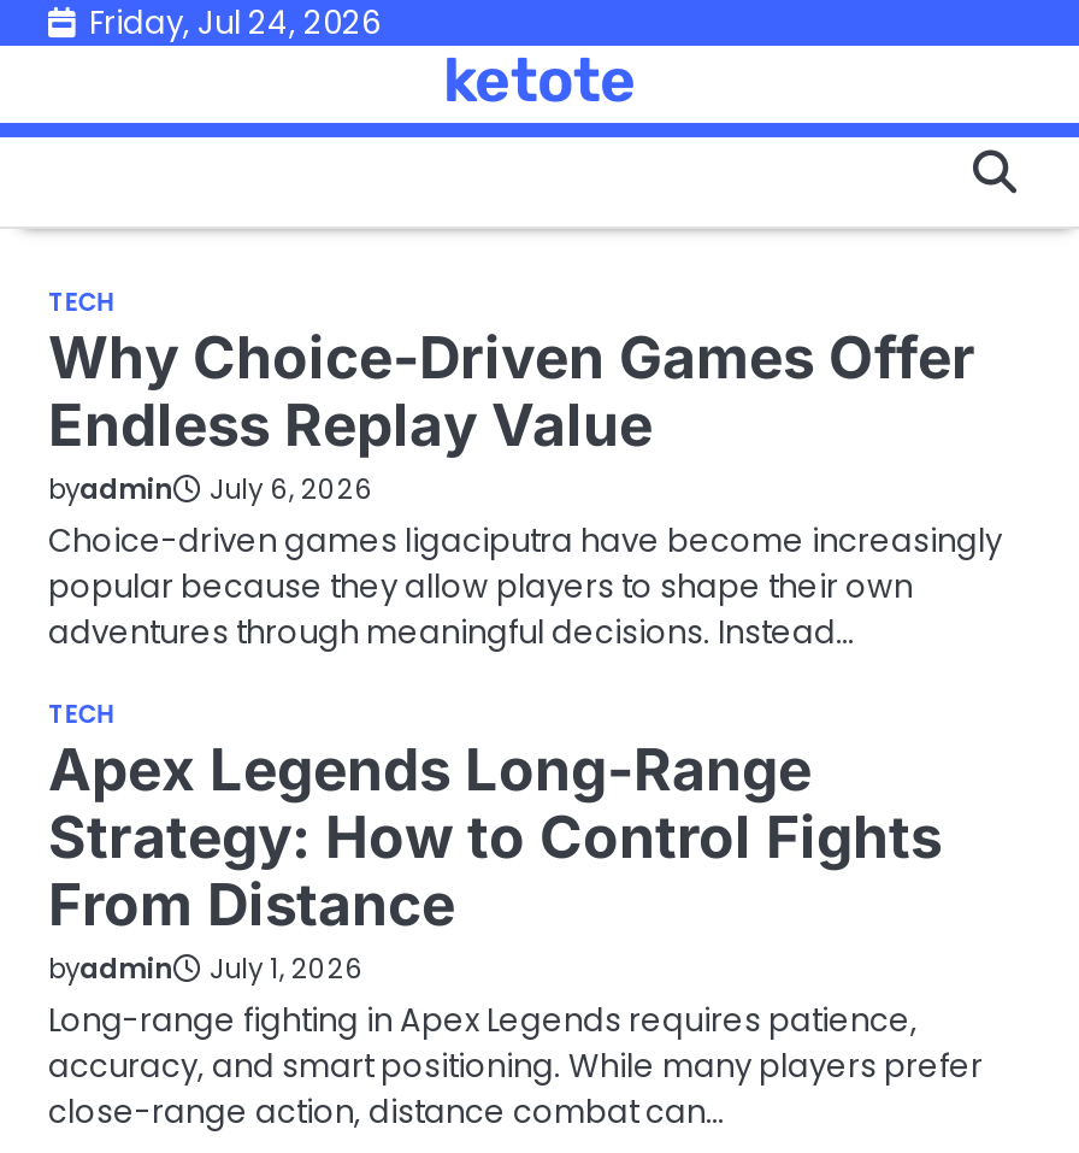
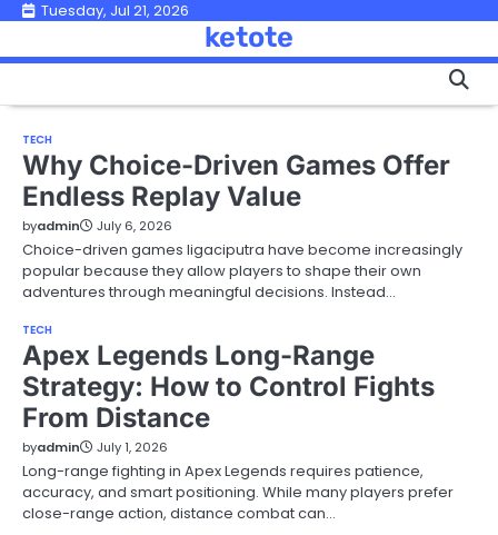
[89,0,381,46] Friday, Jul 24, 2026 -> [41,0,189,21] Tuesday, Jul 21, 2026

